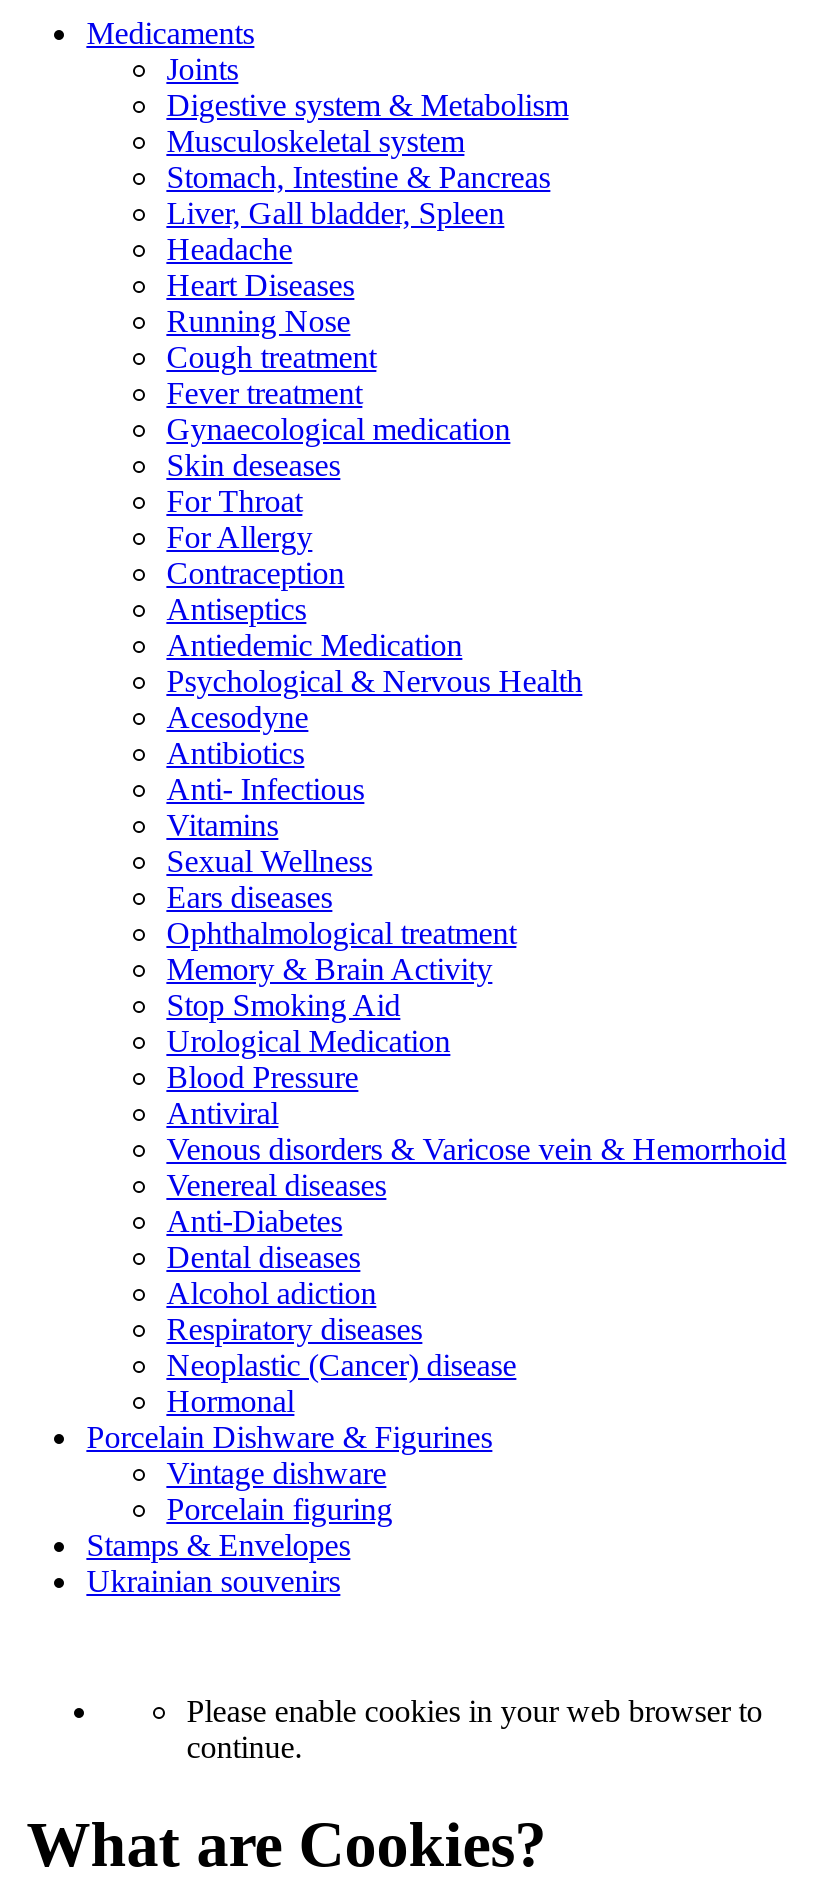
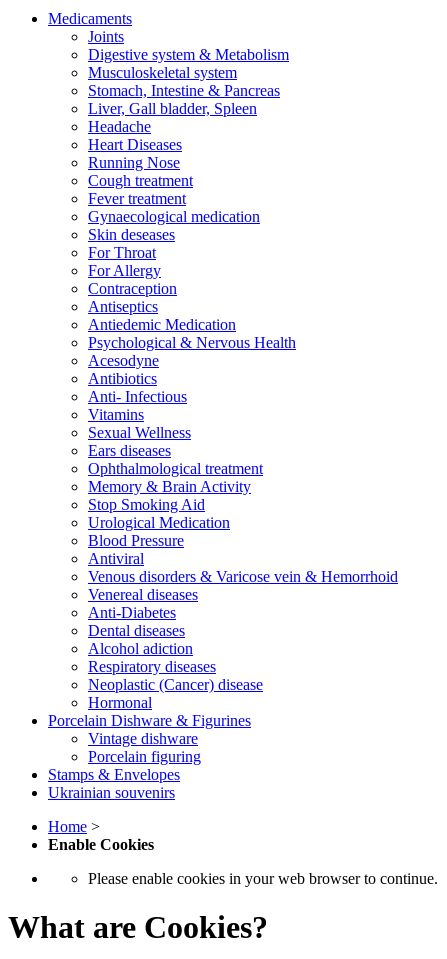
[186,1694,762,1764] Please enable cookies in your web browser to | continue. -> [48,818,438,887] Home > | Enable Cookies | Please enable cookies in your web browser to continue.

